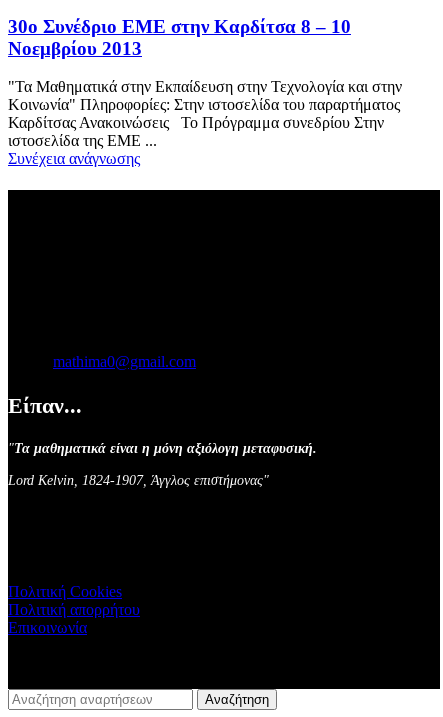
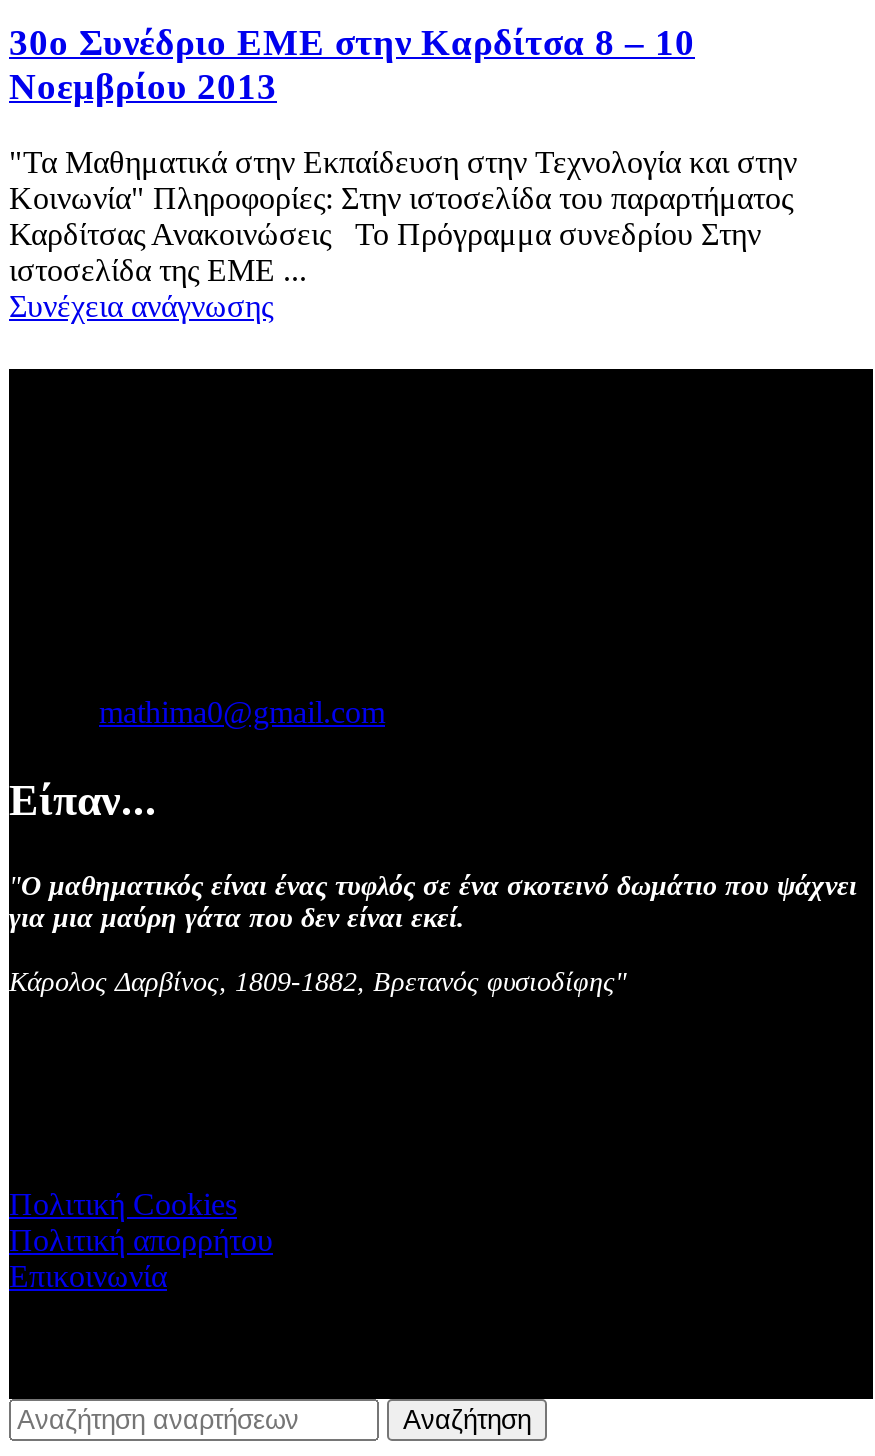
[8,441,317,456] "Τα μαθηματικά είναι η μόνη αξιόλογη μεταφυσική. -> [9,871,857,933] "Ο μαθηματικός είναι ένας τυφλός σε ένα σκοτεινό δωμάτιο που ψάχνει | για μια μαύρη γάτα που δεν είναι εκεί.
[8,473,269,488] Lord Kelvin, 1824-1907, Άγγλος επιστήμονας" -> [9,967,627,997] Κάρολος Δαρβίνος, 1809-1882, Βρετανός φυσιοδίφης"

